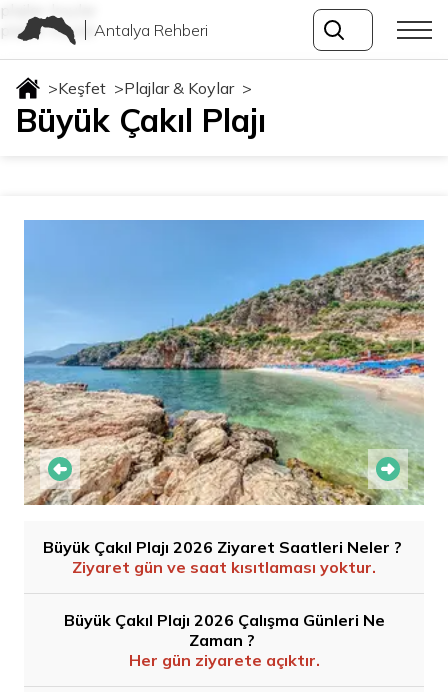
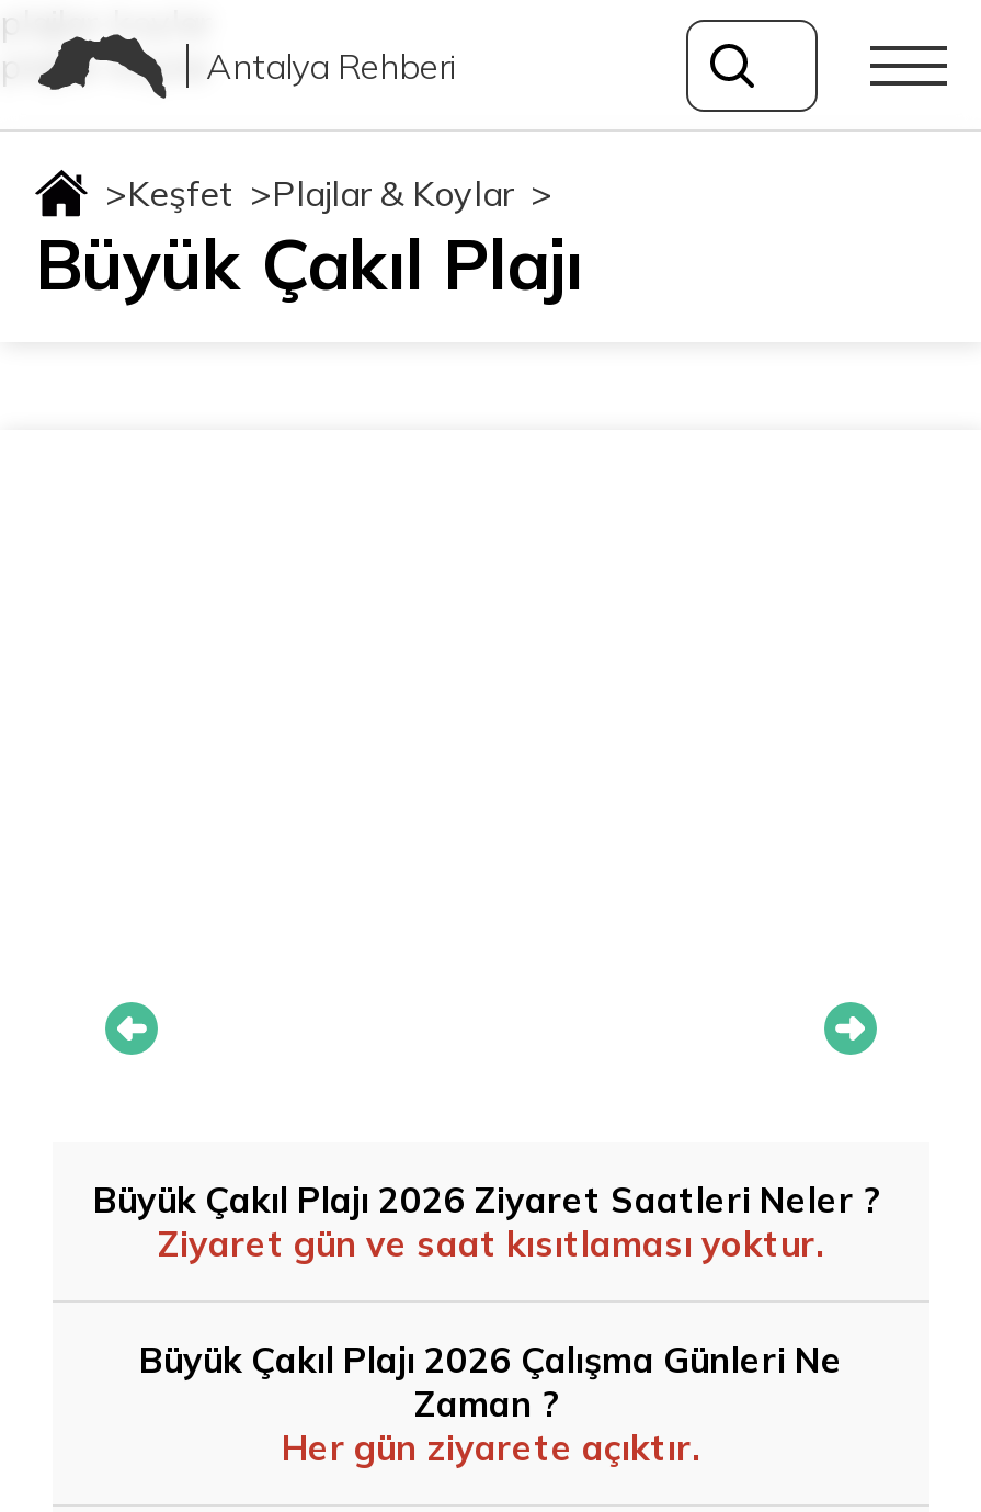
[23,219,425,506] [image] -> none

